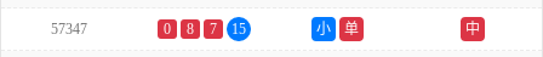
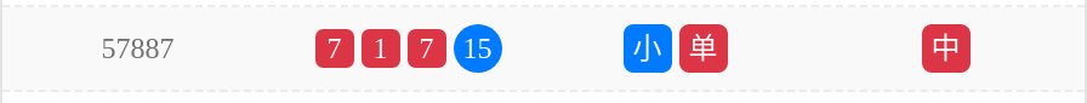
[51,21,87,38] 57347 -> [101,32,174,65] 57887
[163,21,171,38] 0 -> [327,32,342,65] 7
[186,21,194,38] 8 -> [373,32,388,65] 1

